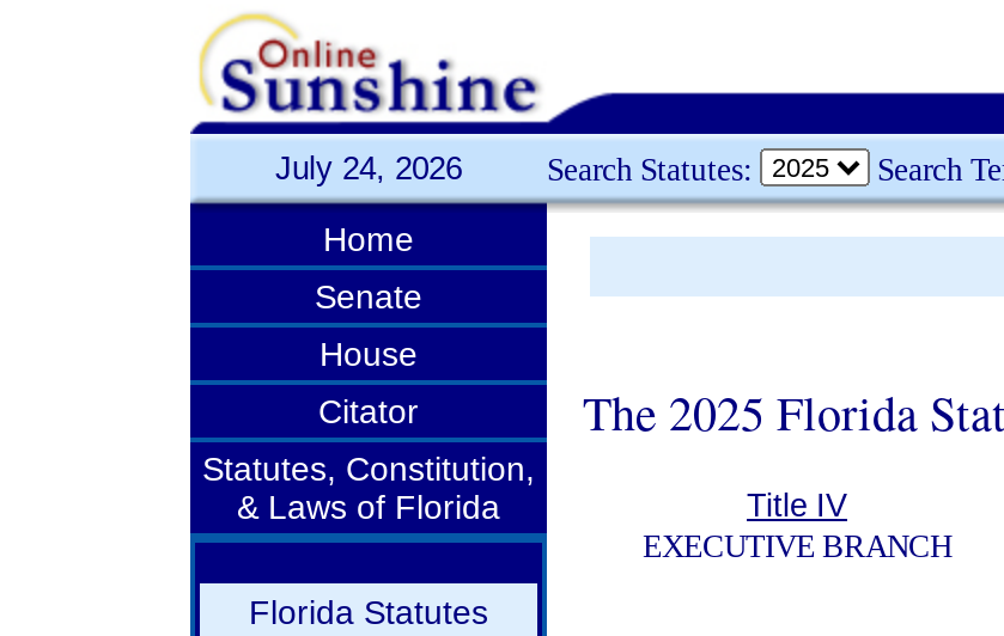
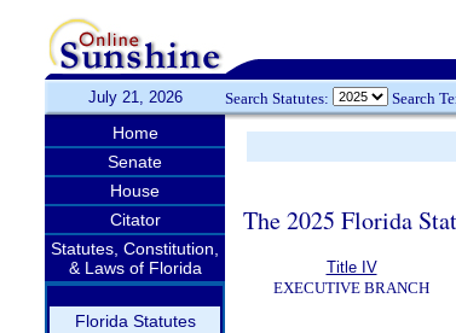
[275,151,462,186] July 24, 2026 -> [88,88,182,106] July 21, 2026

